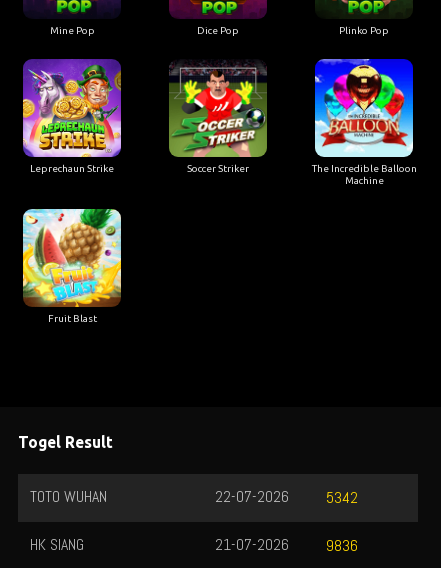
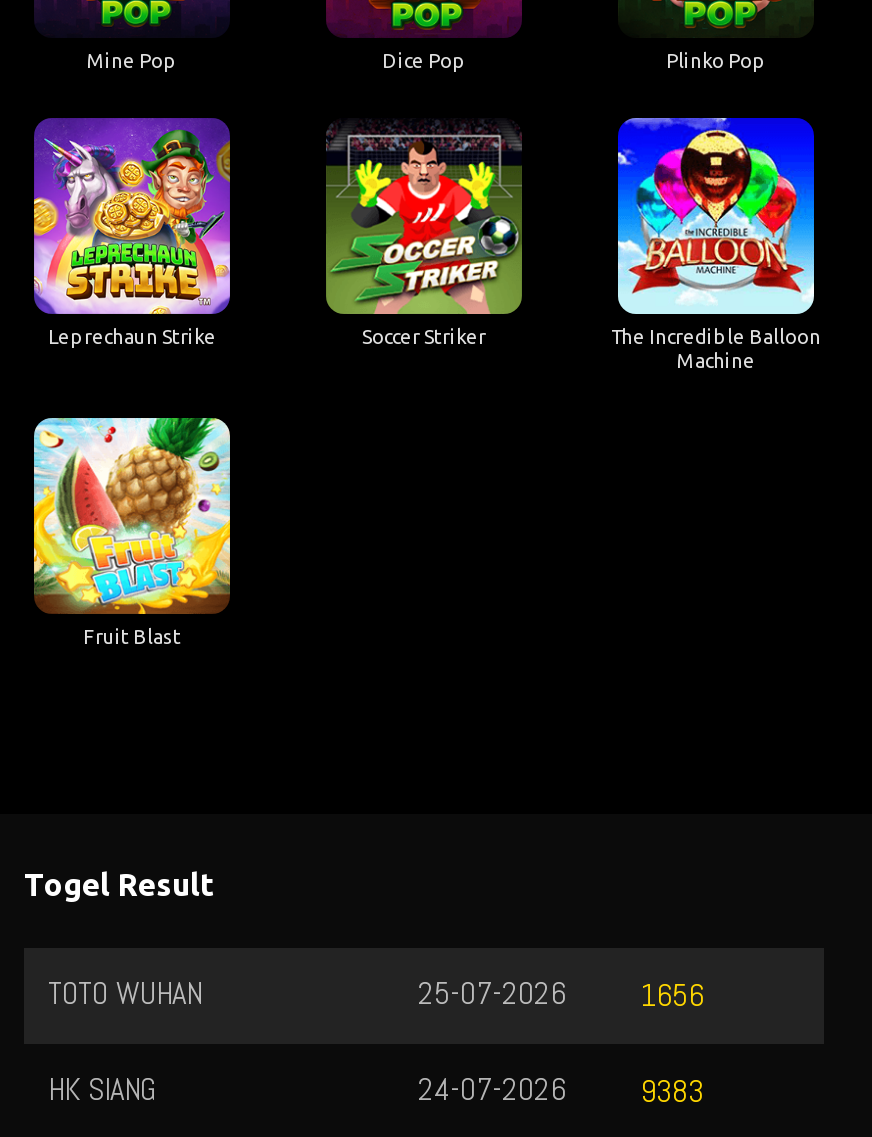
[215,487,289,507] 22-07-2026 -> [418,974,566,1014] 25-07-2026
[326,487,358,507] 5342 -> [640,975,704,1015] 1656
[215,535,289,555] 21-07-2026 -> [418,1070,566,1110] 24-07-2026
[326,535,358,555] 9836 -> [640,1071,704,1111] 9383

